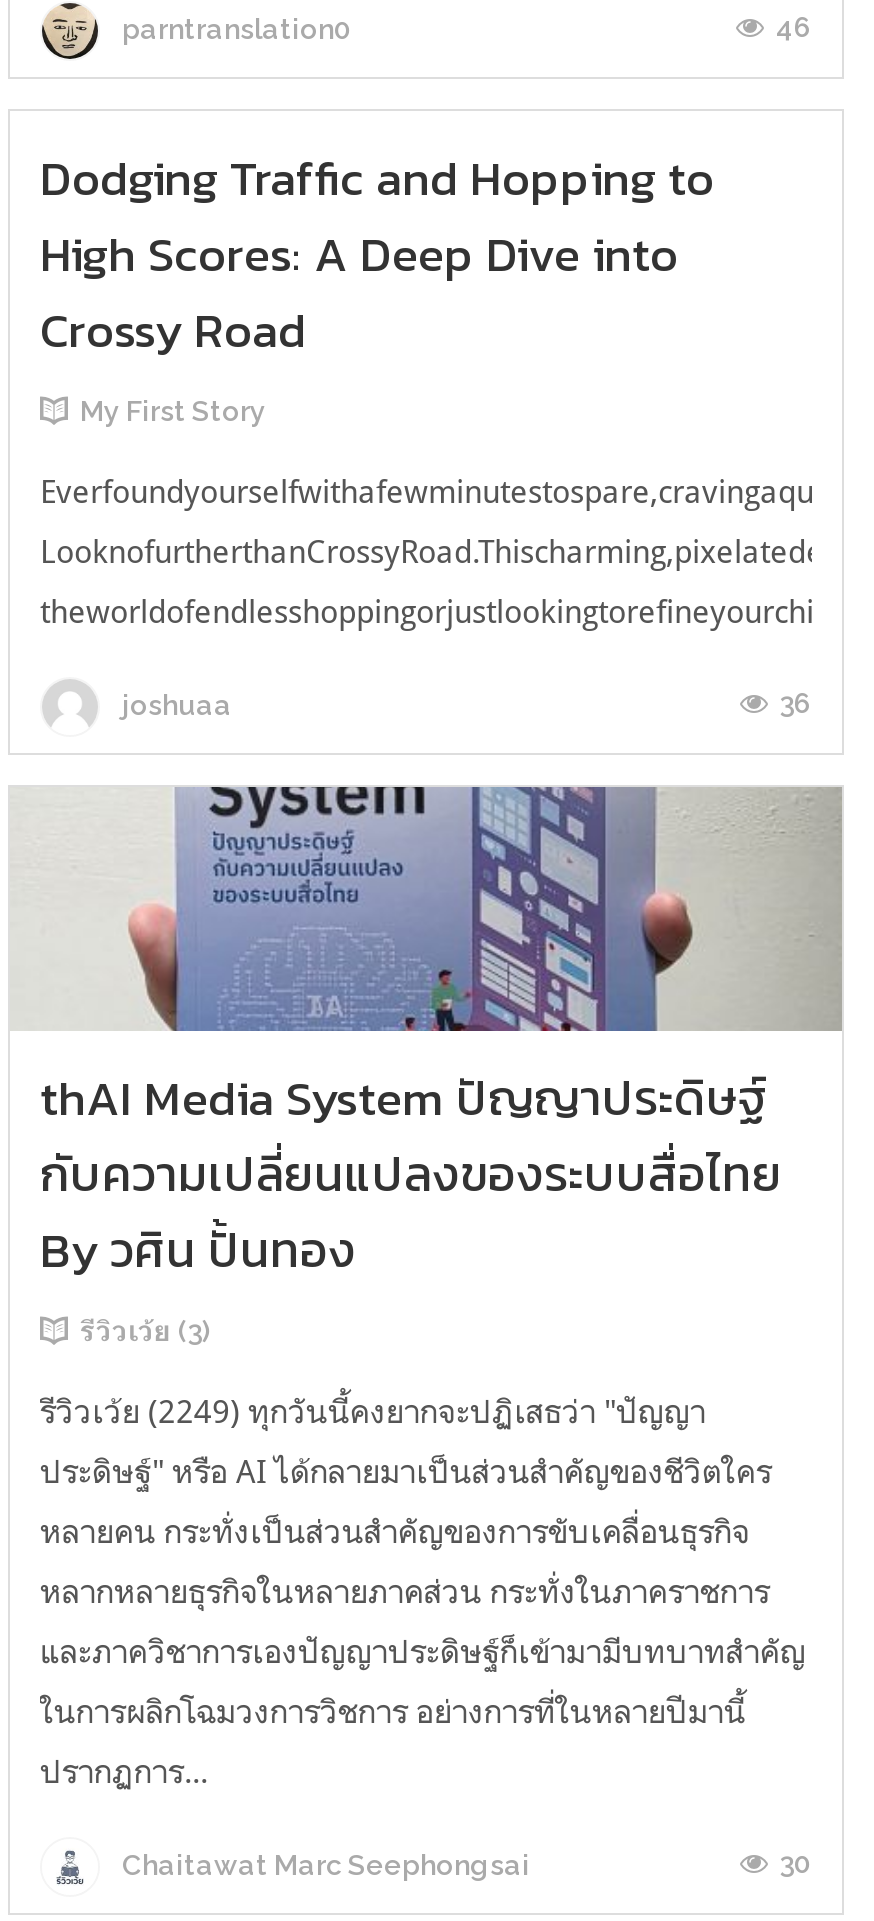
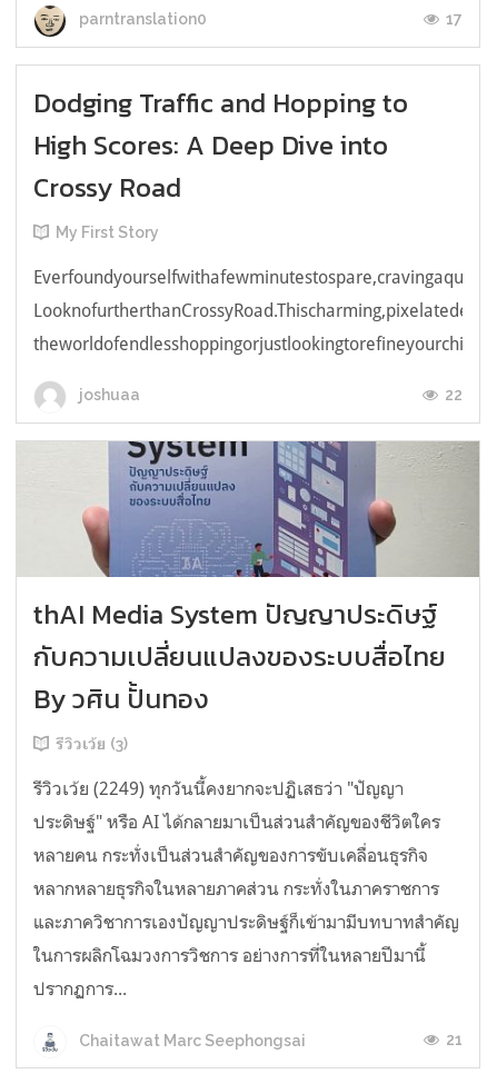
[776,11,812,43] 46 -> [446,10,463,27] 17
[780,687,812,719] 36 -> [445,385,463,403] 22
[780,1848,812,1880] 30 -> [446,1031,463,1048] 21

